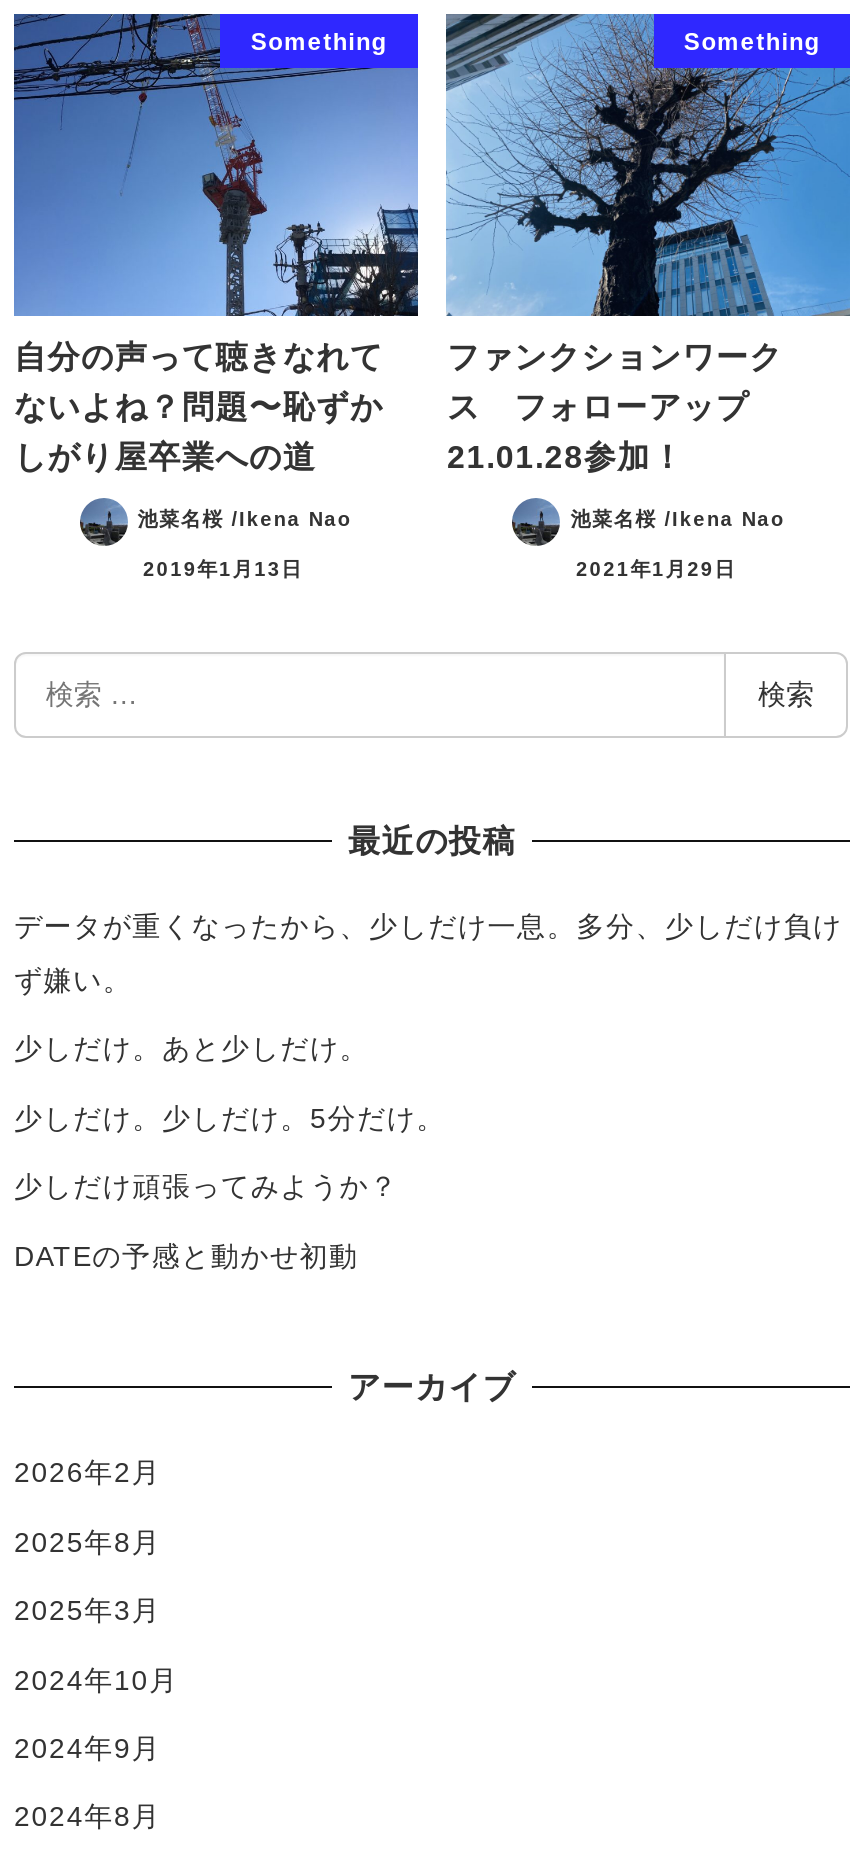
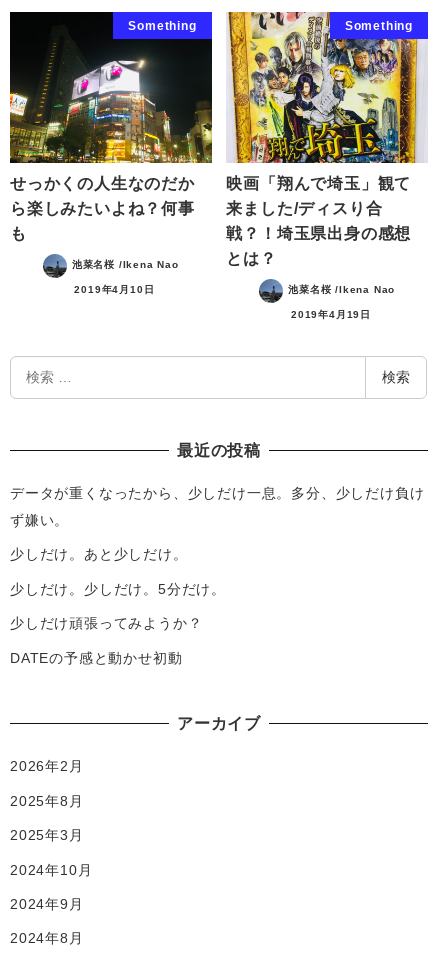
[12,12,420,374] [image] | 自分の声って聴きなれて -> [9,11,213,192] [image] | せっかくの人生なのだか
[444,12,852,474] [image] | ファンクションワーク | ス フォローアップ | 21.01.28参加！ -> [226,11,428,267] [image] | 映画「翔んで埼玉」観て | 来ました/ディスり合 | 戦？！埼玉県出身の感想 | とは？
[14,390,384,424] ないよね？問題〜恥ずか -> [10,200,195,217] ら楽しみたいよね？何事
[14,440,316,474] しがり屋卒業への道 -> [10,225,27,242] も
[143,557,303,579] 2019年1月13日 -> [74,284,154,295] 2019年4月10日
[576,557,736,579] 2021年1月29日 -> [291,309,371,320] 2019年4月19日

